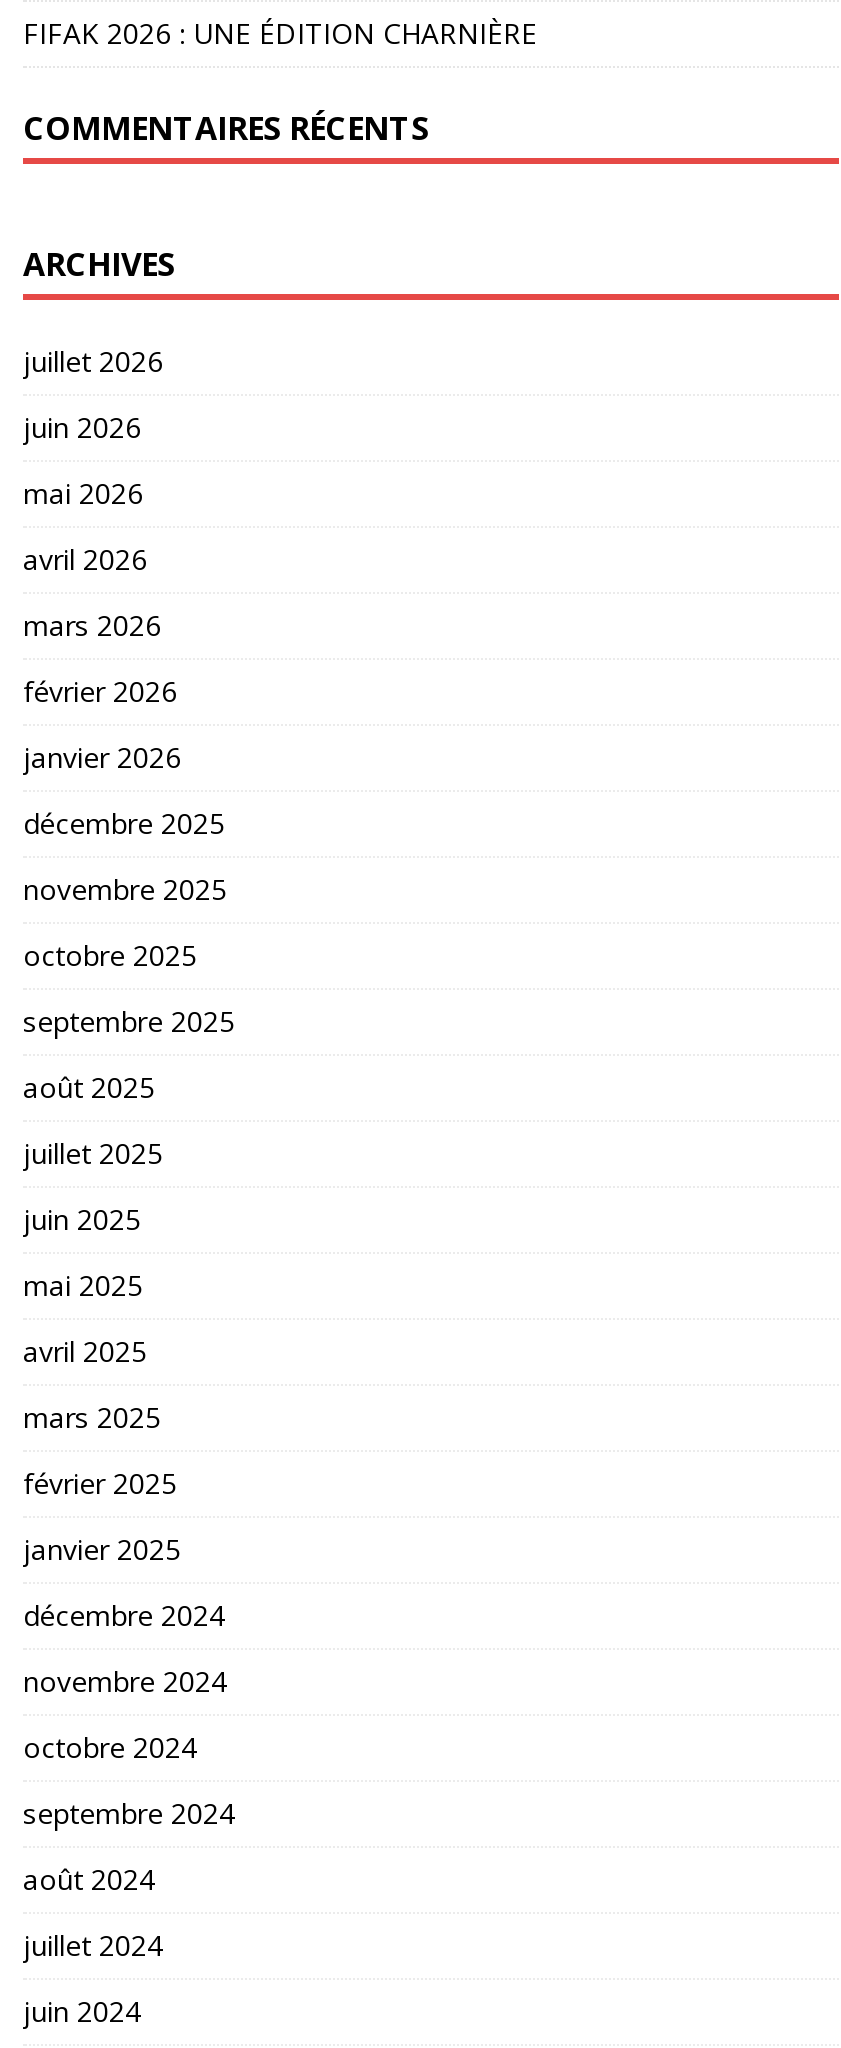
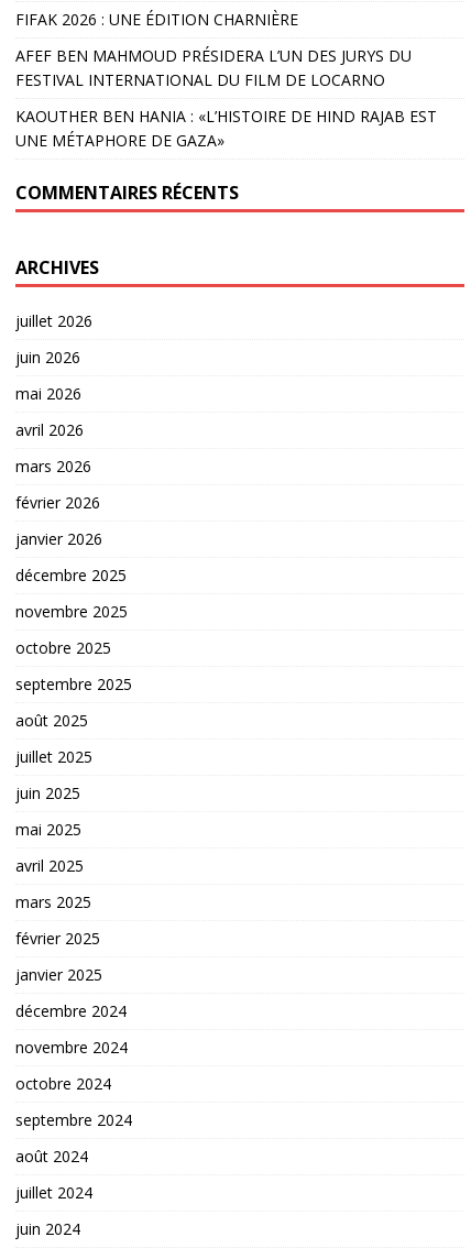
none -> [15,45,437,150] AFEF BEN MAHMOUD PRÉSIDERA L’UN DES JURYS DU | FESTIVAL INTERNATIONAL DU FILM DE LOCARNO | KAOUTHER BEN HANIA : «L’HISTOIRE DE HIND RAJAB EST | UNE MÉTAPHORE DE GAZA»

